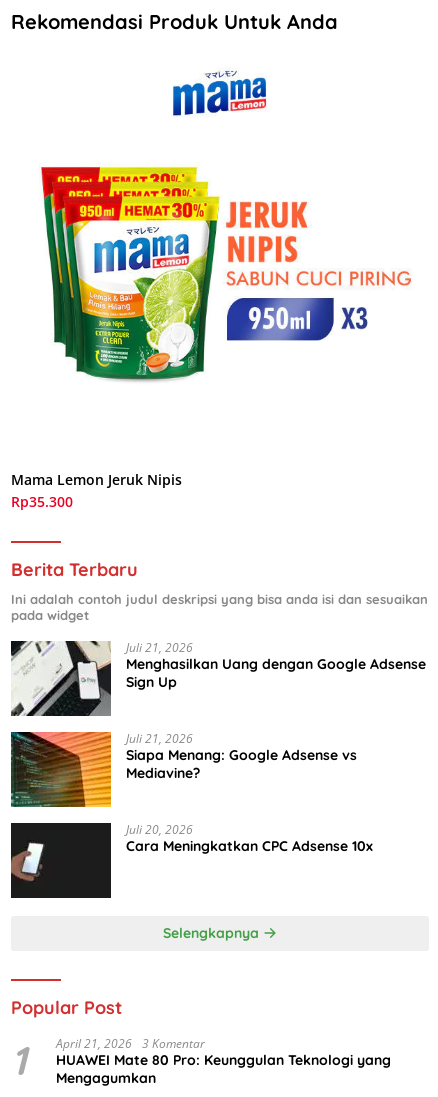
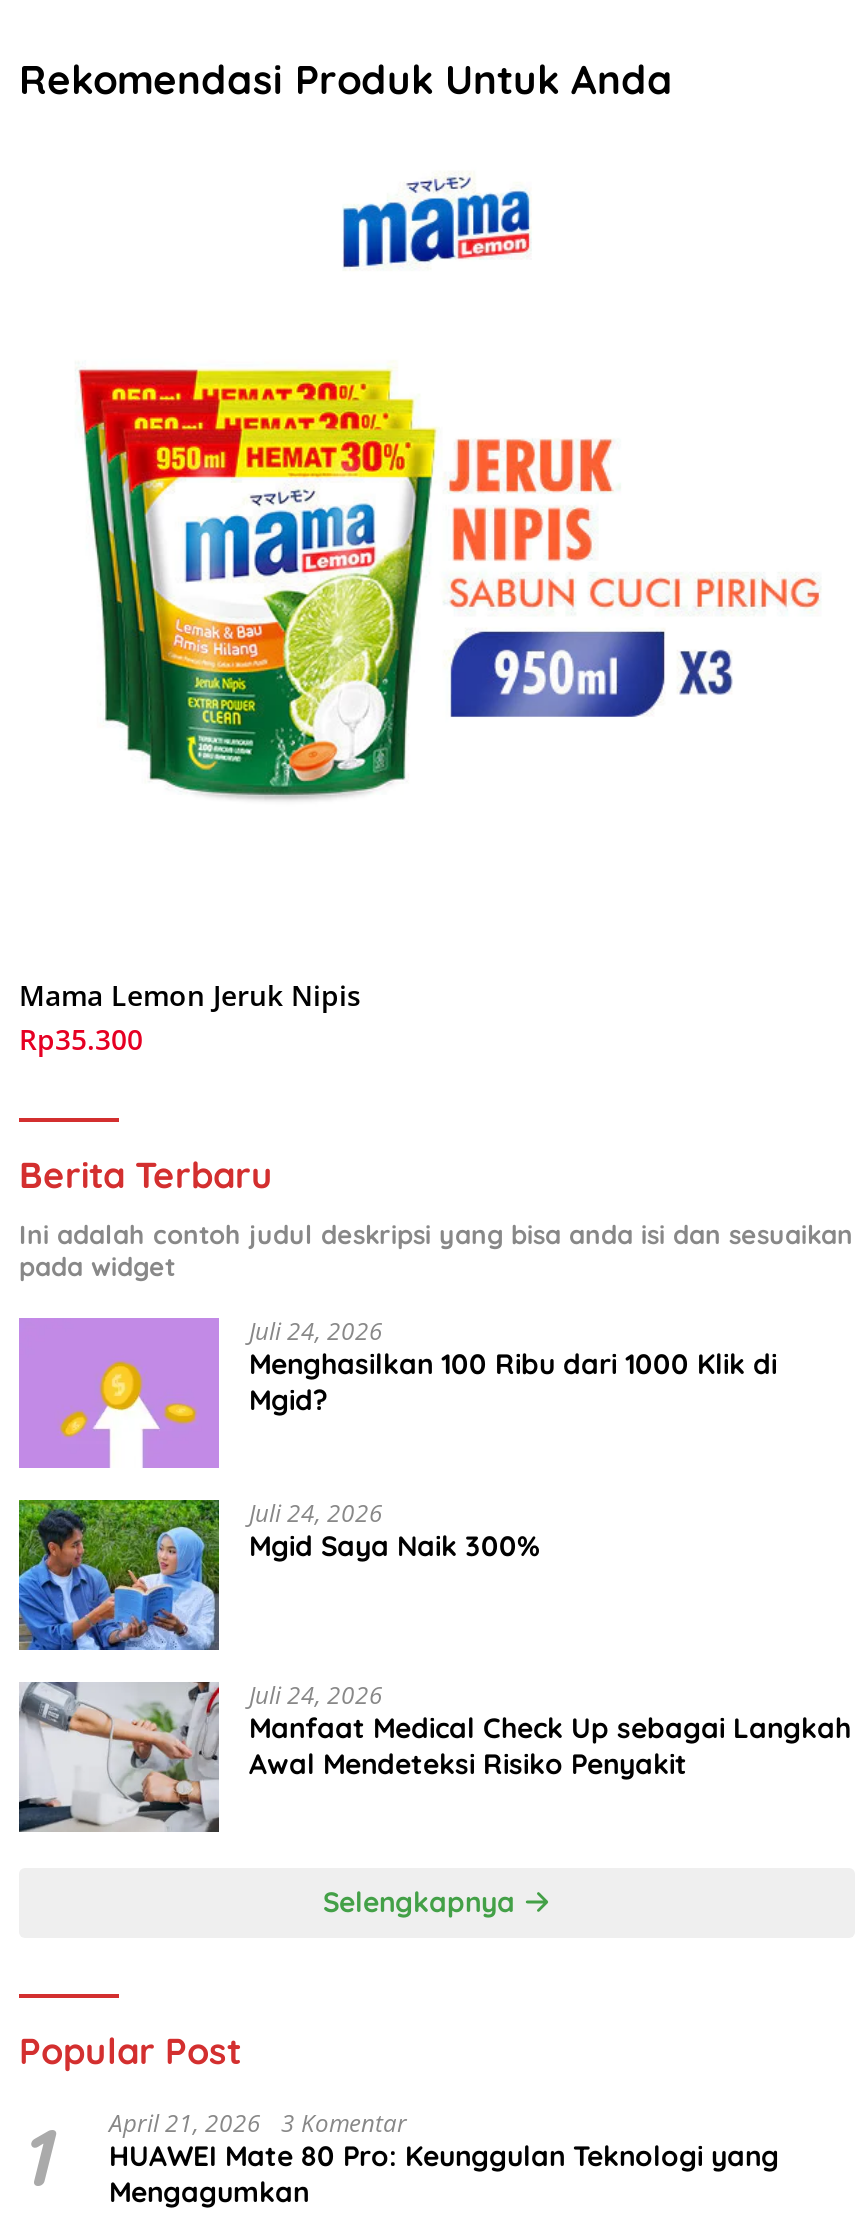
[10,639,426,717] [image] | Juli 21, 2026 | Menghasilkan Uang dengan Google Adsense | Sign Up -> [19,1313,777,1469] [image] | Juli 24, 2026 | Menghasilkan 100 Ribu dari 1000 Klik di | Mgid?
[10,730,357,808] [image] | Juli 21, 2026 | Siapa Menang: Google Adsense vs | Mediavine? -> [17,1495,539,1653] [image] | Juli 24, 2026 | Mgid Saya Naik 300%
[10,821,373,899] [image] | Juli 20, 2026 | Cara Meningkatkan CPC Adsense 10x -> [19,1677,851,1833] [image] | Juli 24, 2026 | Manfaat Medical Check Up sebagai Langkah | Awal Mendeteksi Risiko Penyakit

